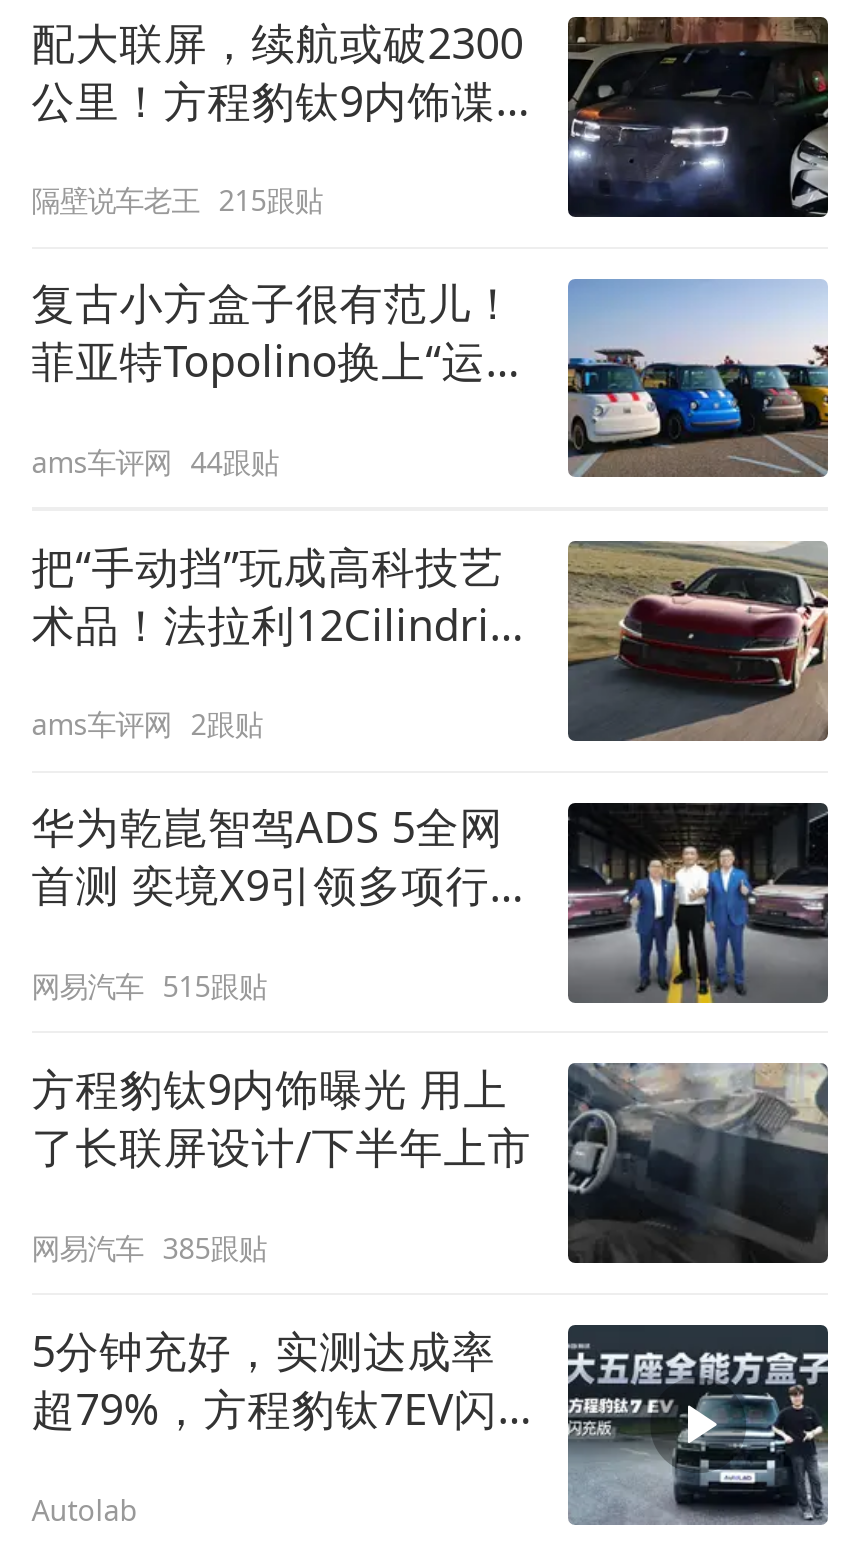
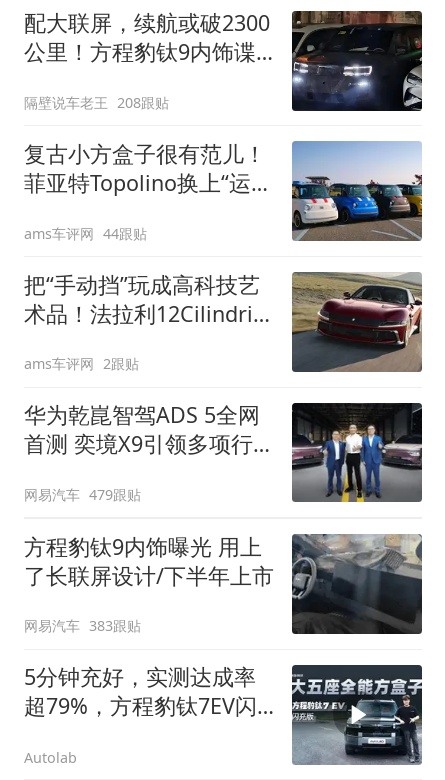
[31,181,323,219] 隔壁说车老王 215跟贴 -> [24,93,169,112] 隔壁说车老王 208跟贴
[31,966,267,1004] 网易汽车 515跟贴 -> [24,485,141,504] 网易汽车 479跟贴
[31,1228,267,1266] 网易汽车 385跟贴 -> [24,616,141,635] 网易汽车 383跟贴

